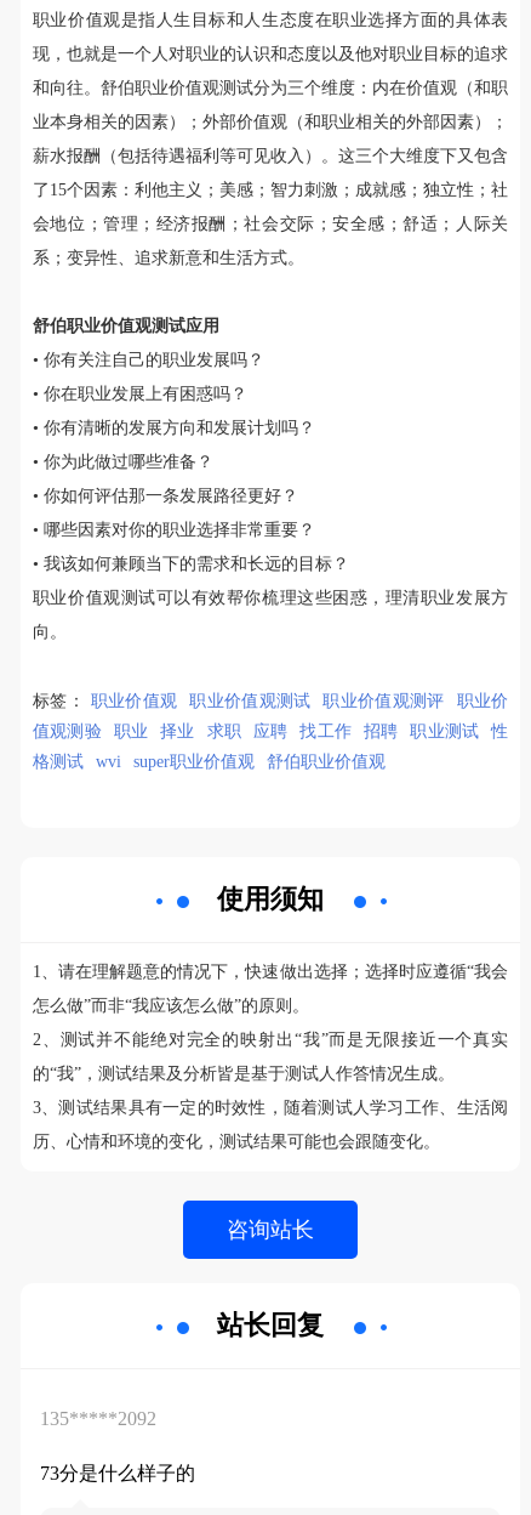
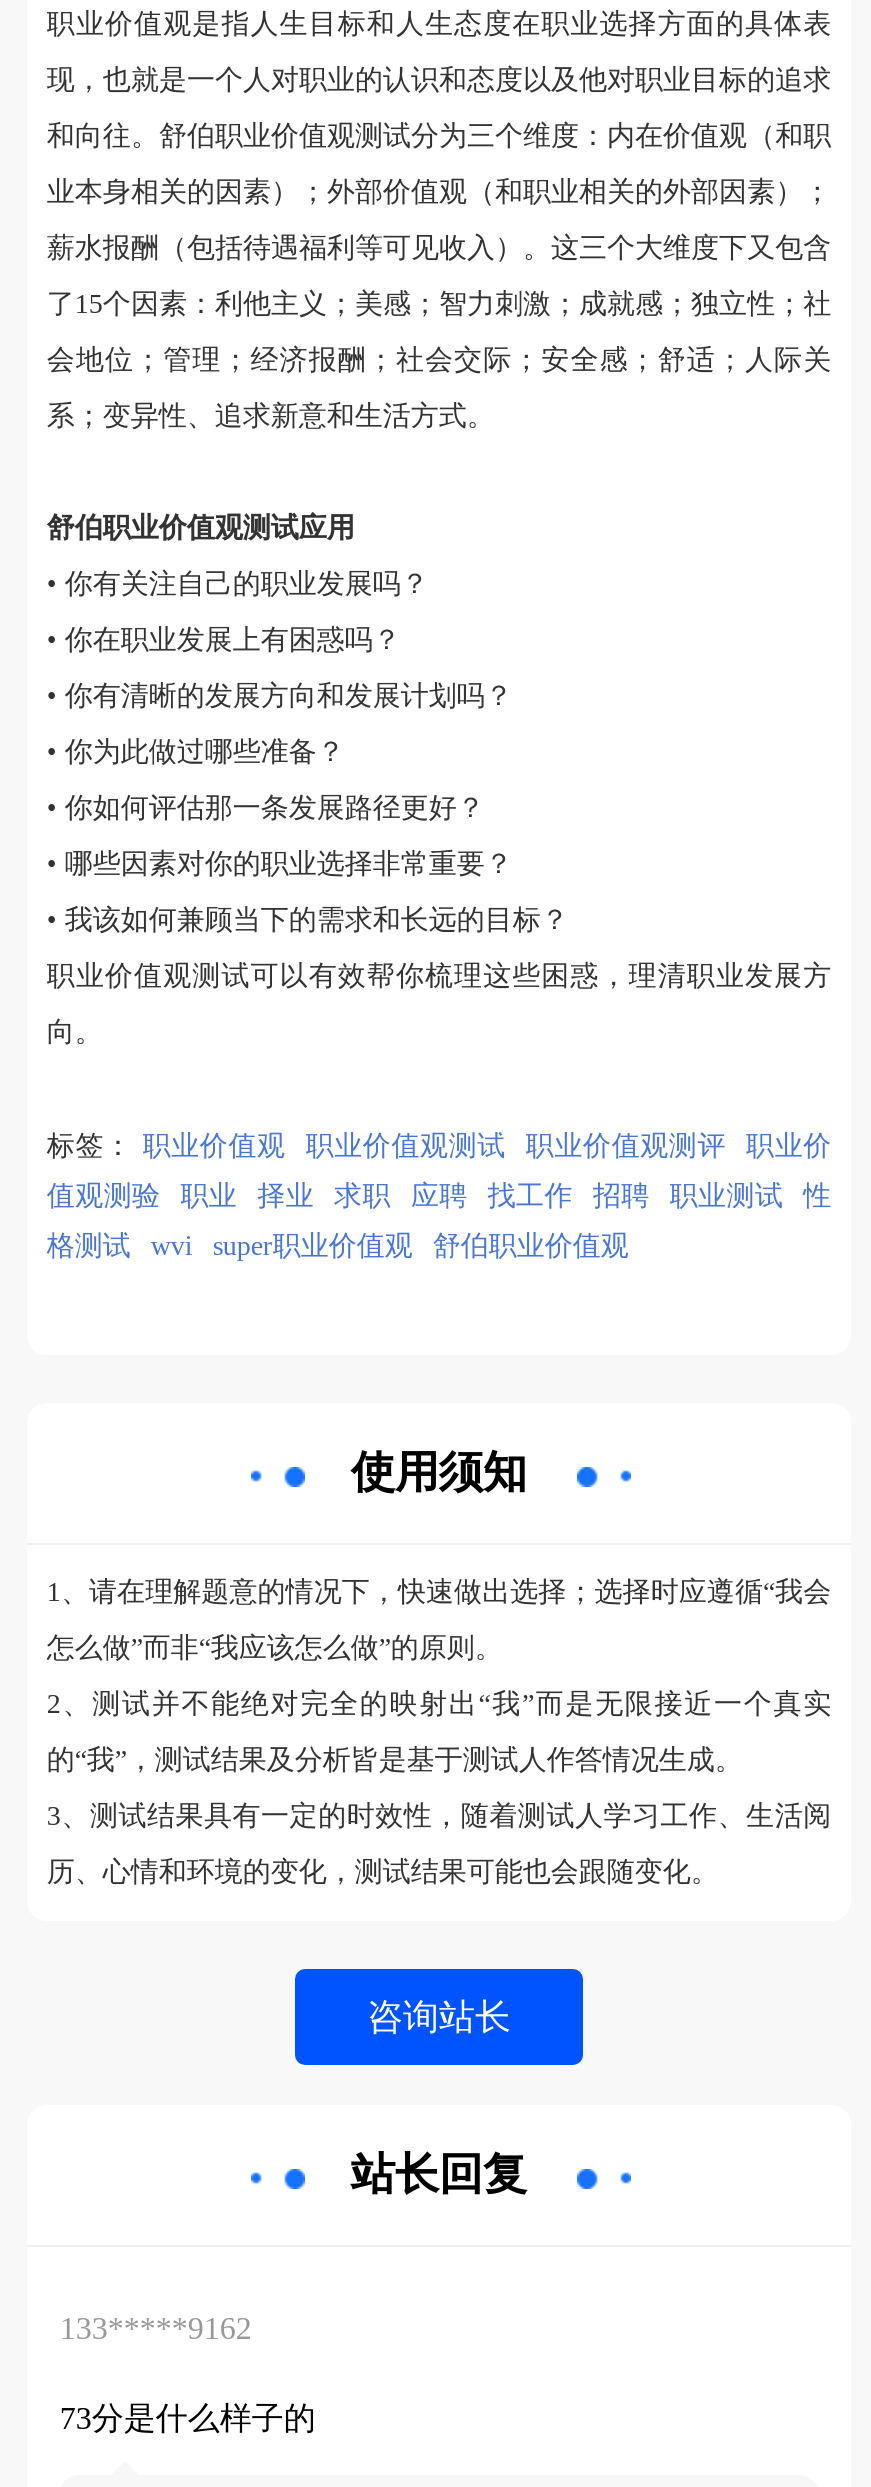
[40,1409,157,1429] 135*****2092 -> [60,2312,252,2346] 133*****9162

